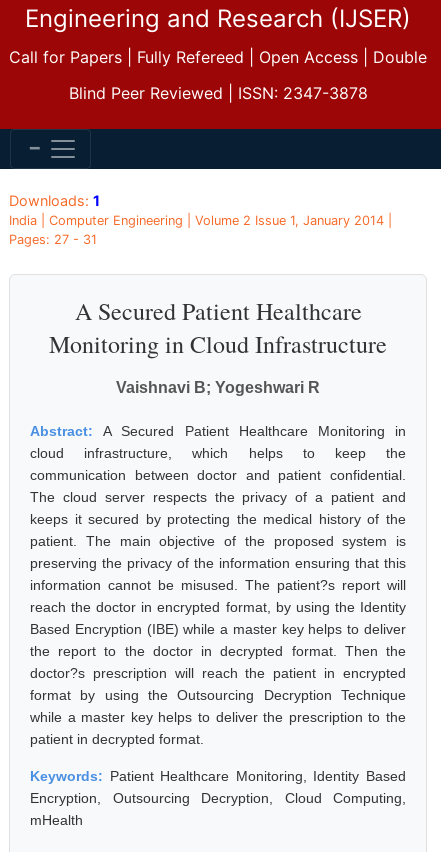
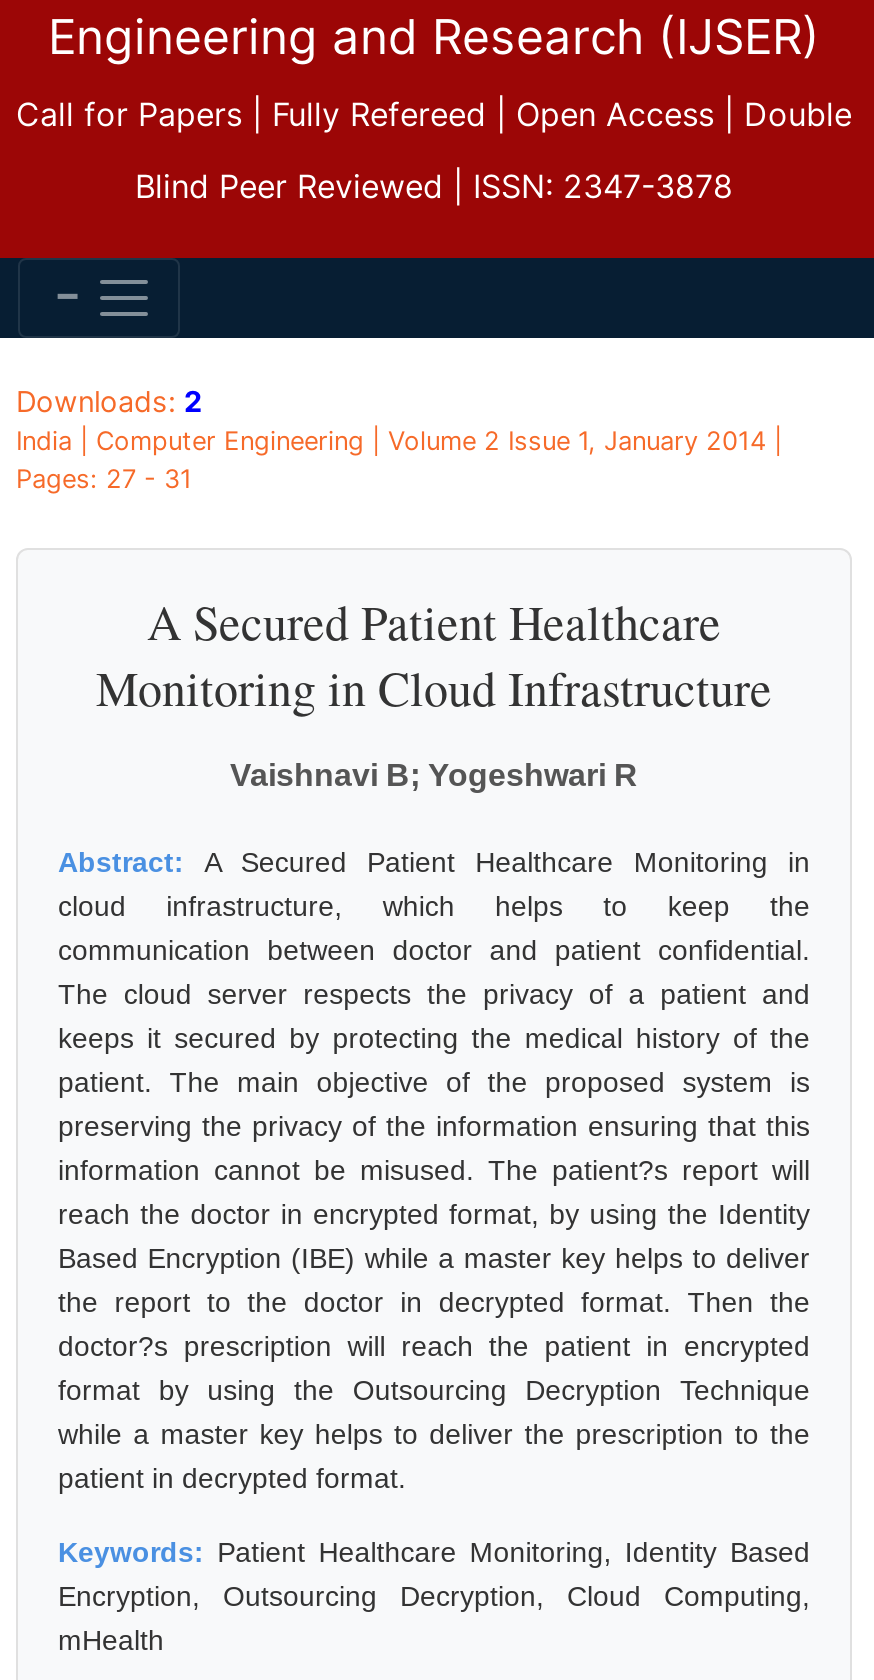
[9,192,100,209] Downloads: 1 -> [16,384,202,418] Downloads: 2

